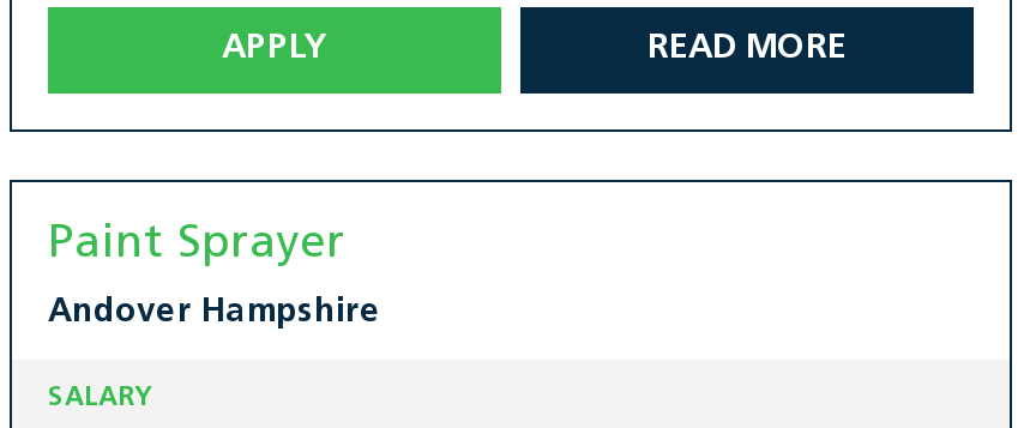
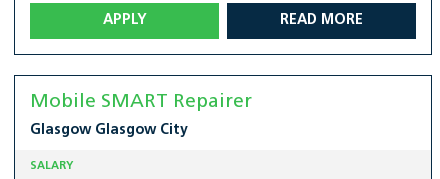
[48,223,345,268] Paint Sprayer -> [30,93,252,112] Mobile SMART Repairer
[48,295,381,331] Andover Hampshire -> [30,123,188,138] Glasgow Glasgow City

